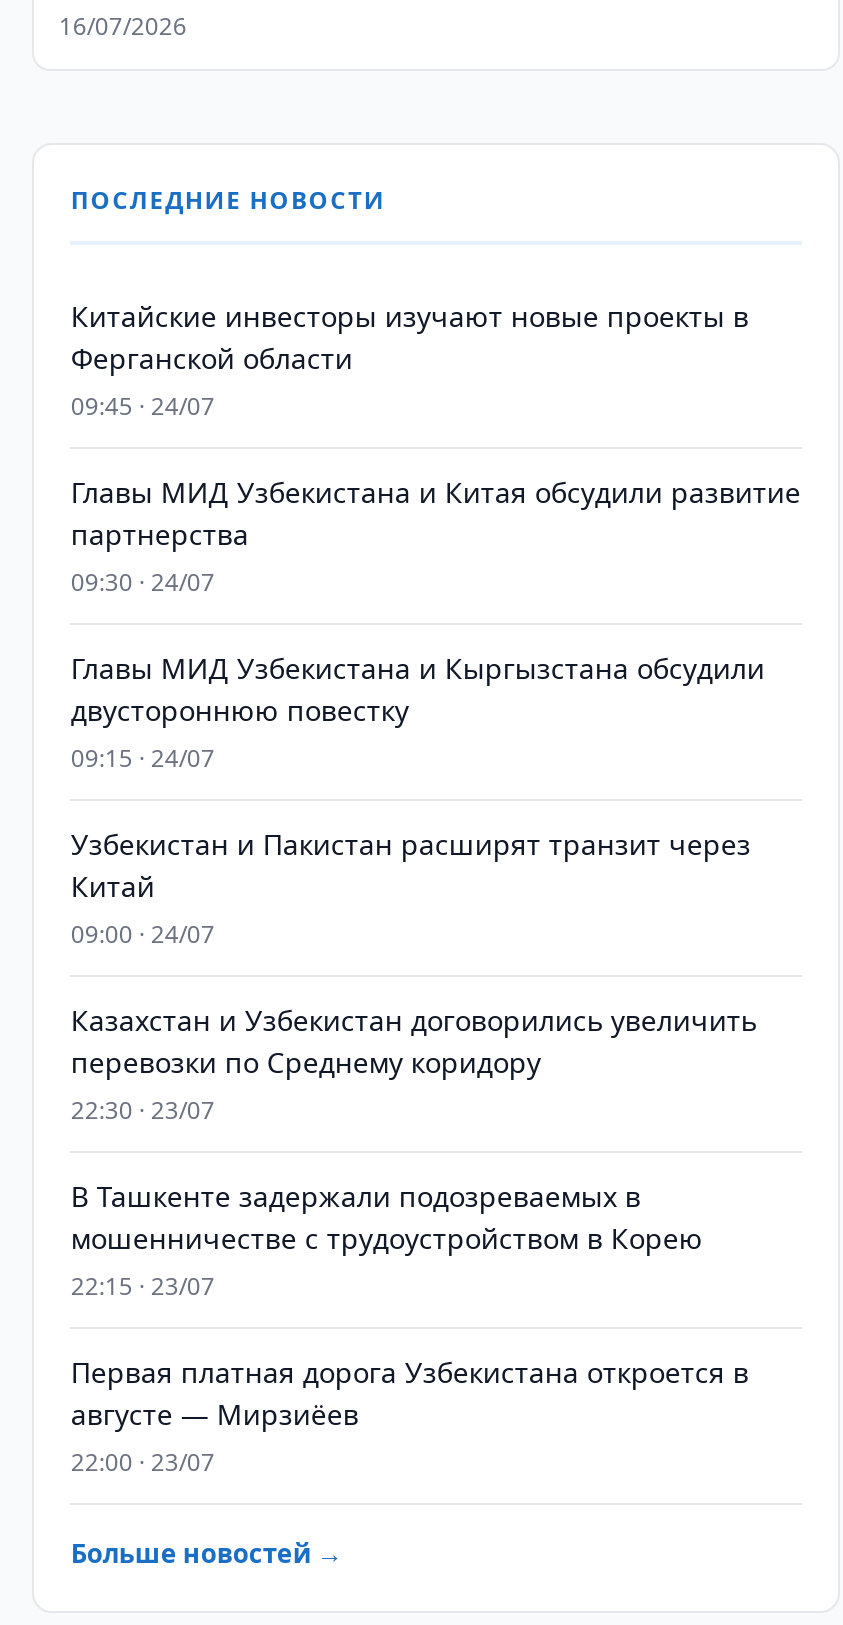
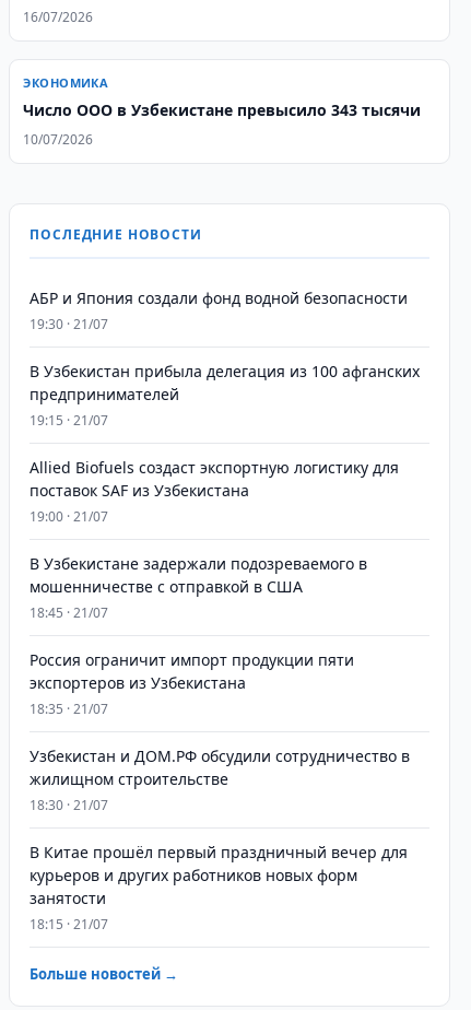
none -> [23,74,421,149] ЭКОНОМИКА | Число ООО в Узбекистане превысило 343 тысячи | 10/07/2026
[71,297,749,423] Китайские инвесторы изучают новые проекты в | Ферганской области | 09:45 · 24/07 -> [30,287,408,333] АБР и Япония создали фонд водной безопасности | 19:30 · 21/07
[71,473,801,599] Главы МИД Узбекистана и Китая обсудили развитие | партнерства | 09:30 · 24/07 -> [30,361,420,430] В Узбекистан прибыла делегация из 100 афганских | предпринимателей | 19:15 · 21/07
[71,649,765,775] Главы МИД Узбекистана и Кыргызстана обсудили | двустороннюю повестку | 09:15 · 24/07 -> [30,457,399,526] Allied Biofuels создаст экспортную логистику для | поставок SAF из Узбекистана | 19:00 · 21/07
[71,825,751,951] Узбекистан и Пакистан расширят транзит через | Китай | 09:00 · 24/07 -> [30,553,368,622] В Узбекистане задержали подозреваемого в | мошенничестве с отправкой в США | 18:45 · 21/07
[71,1001,757,1127] Казахстан и Узбекистан договорились увеличить | перевозки по Среднему коридору | 22:30 · 23/07 -> [30,649,355,718] Россия ограничит импорт продукции пяти | экспортеров из Узбекистана | 18:35 · 21/07
[71,1177,703,1303] В Ташкенте задержали подозреваемых в | мошенничестве с трудоустройством в Корею | 22:15 · 23/07 -> [30,745,410,814] Узбекистан и ДОМ.РФ обсудили сотрудничество в | жилищном строительстве | 18:30 · 21/07
[71,1353,749,1479] Первая платная дорога Узбекистана откроется в | августе — Мирзиёев | 22:00 · 23/07 -> [30,842,408,933] В Китае прошёл первый праздничный вечер для | курьеров и других работников новых форм | занятости | 18:15 · 21/07

